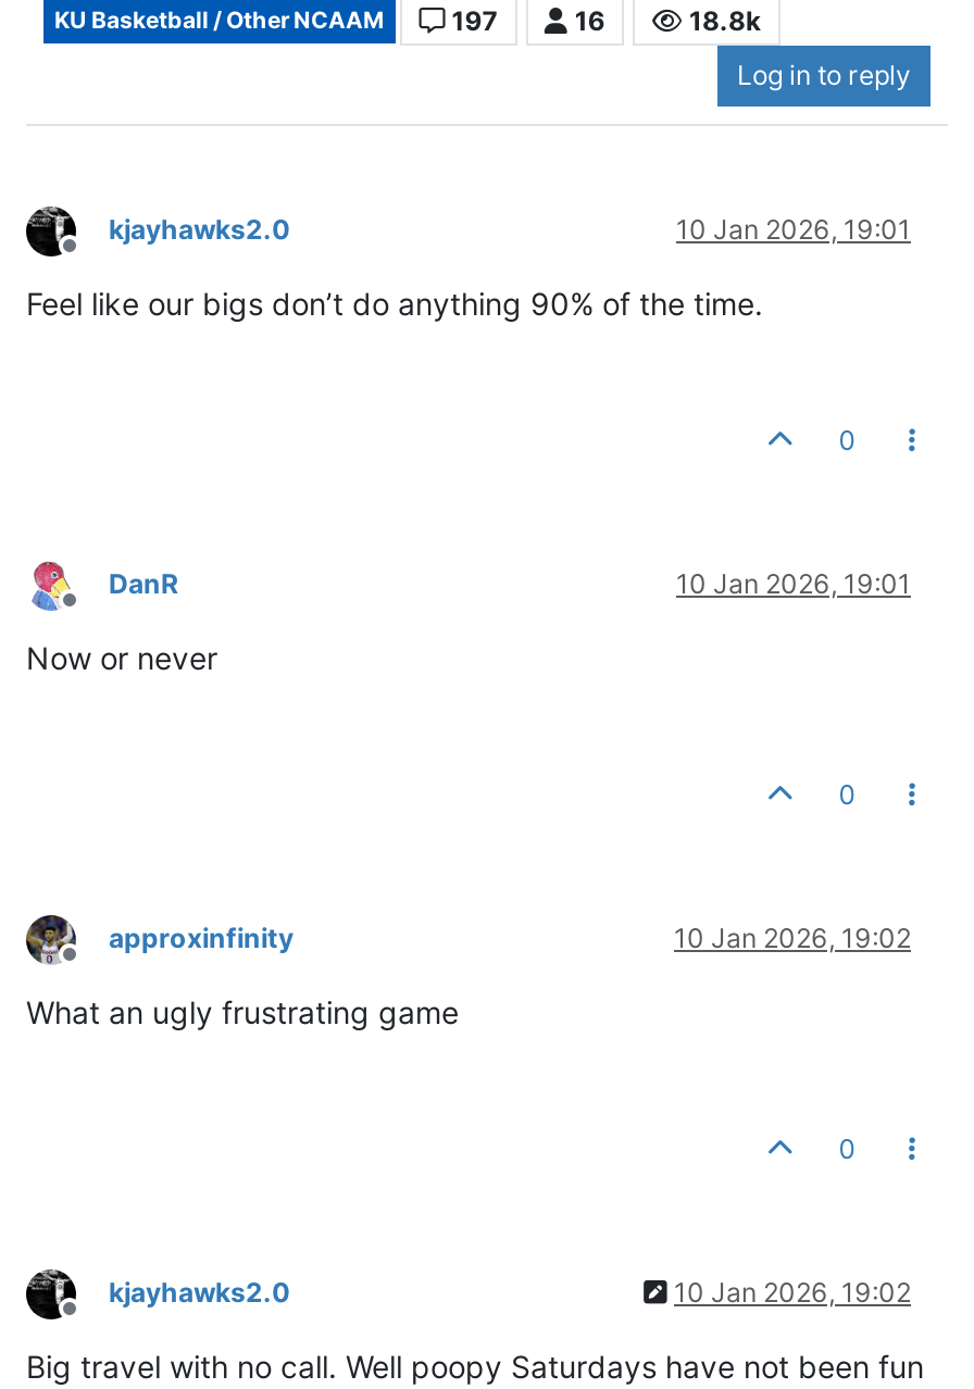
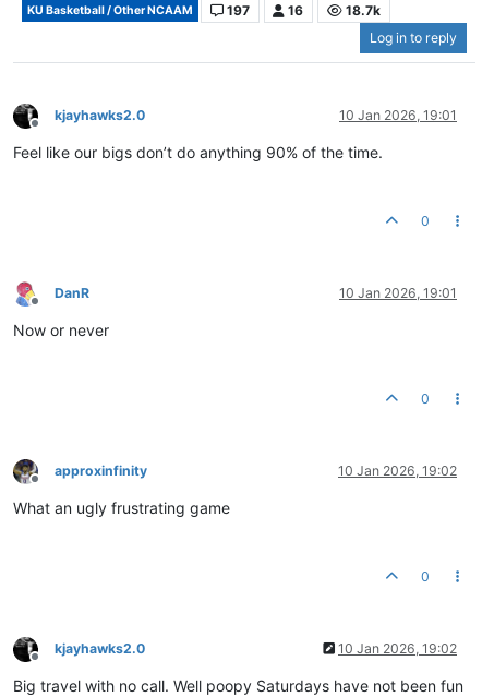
[689,4,761,37] 18.8k -> [346,2,381,18] 18.7k

